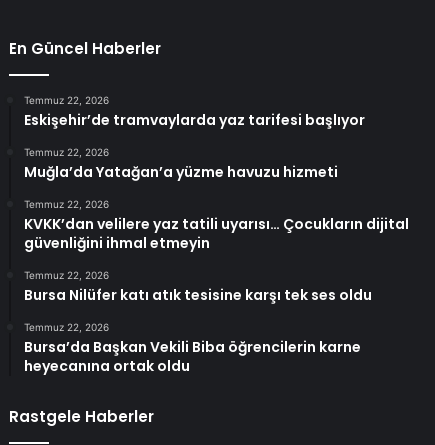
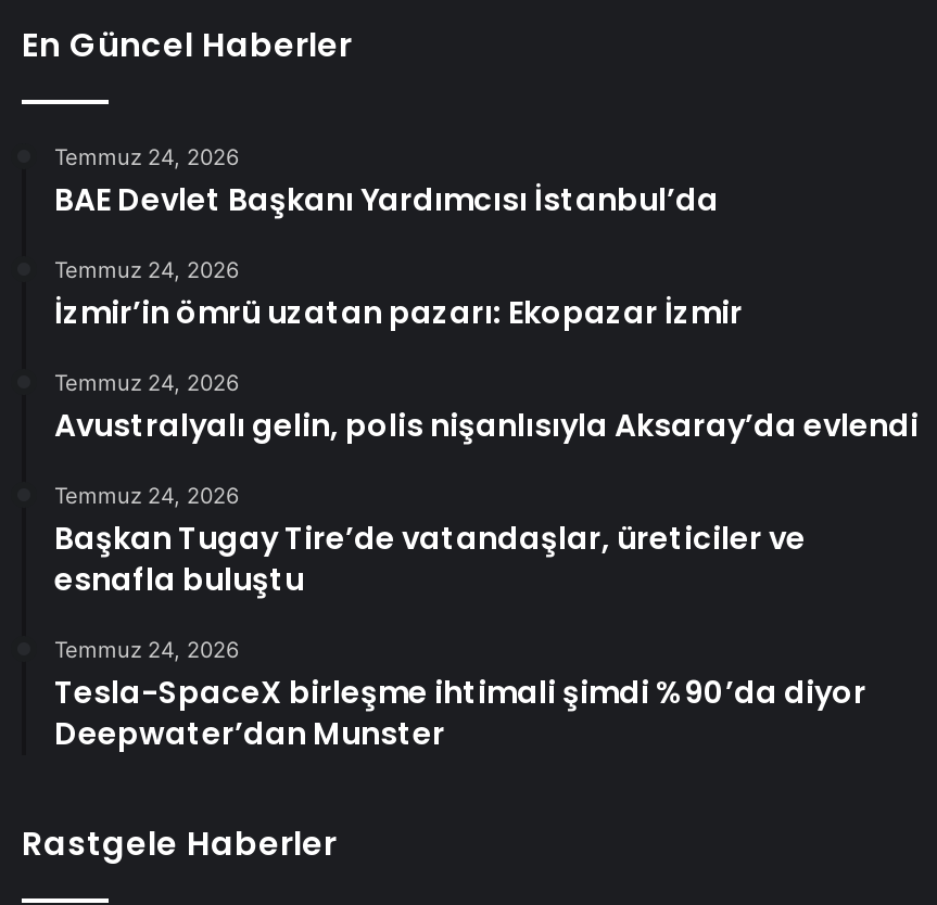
[24,94,365,130] Temmuz 22, 2026 | Eskişehir’de tramvaylarda yaz tarifesi başlıyor -> [54,143,719,221] Temmuz 24, 2026 | BAE Devlet Başkanı Yardımcısı İstanbul’da
[24,146,338,182] Temmuz 22, 2026 | Muğla’da Yatağan’a yüzme havuzu hizmeti -> [54,256,743,334] Temmuz 24, 2026 | İzmir’in ömrü uzatan pazarı: Ekopazar İzmir
[24,198,409,253] Temmuz 22, 2026 | KVKK’dan velilere yaz tatili uyarısı… Çocukların dijital | güvenliğini ihmal etmeyin -> [54,369,919,447] Temmuz 24, 2026 | Avustralyalı gelin, polis nişanlısıyla Aksaray’da evlendi
[24,269,372,305] Temmuz 22, 2026 | Bursa Nilüfer katı atık tesisine karşı tek ses oldu -> [54,481,806,601] Temmuz 24, 2026 | Başkan Tugay Tire’de vatandaşlar, üreticiler ve | esnafla buluştu
[24,321,361,376] Temmuz 22, 2026 | Bursa’da Başkan Vekili Biba öğrencilerin karne | heyecanına ortak oldu -> [54,635,866,755] Temmuz 24, 2026 | Tesla-SpaceX birleşme ihtimali şimdi %90’da diyor | Deepwater’dan Munster

